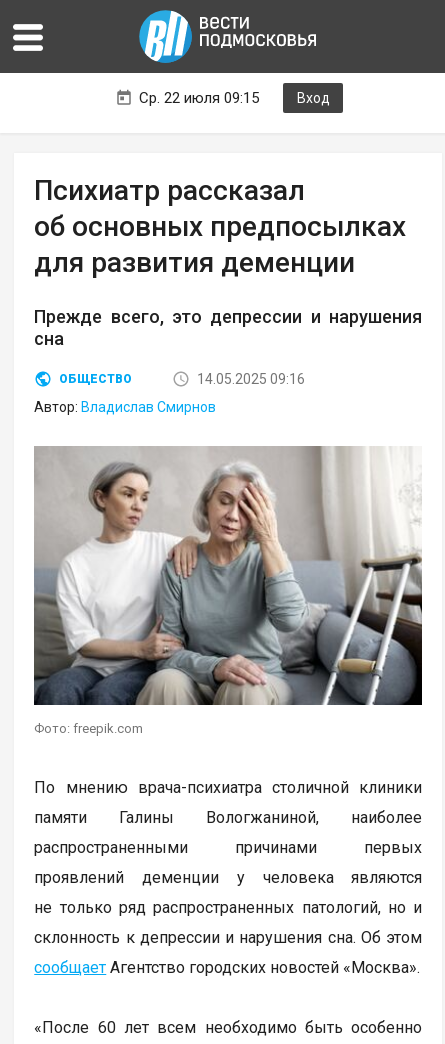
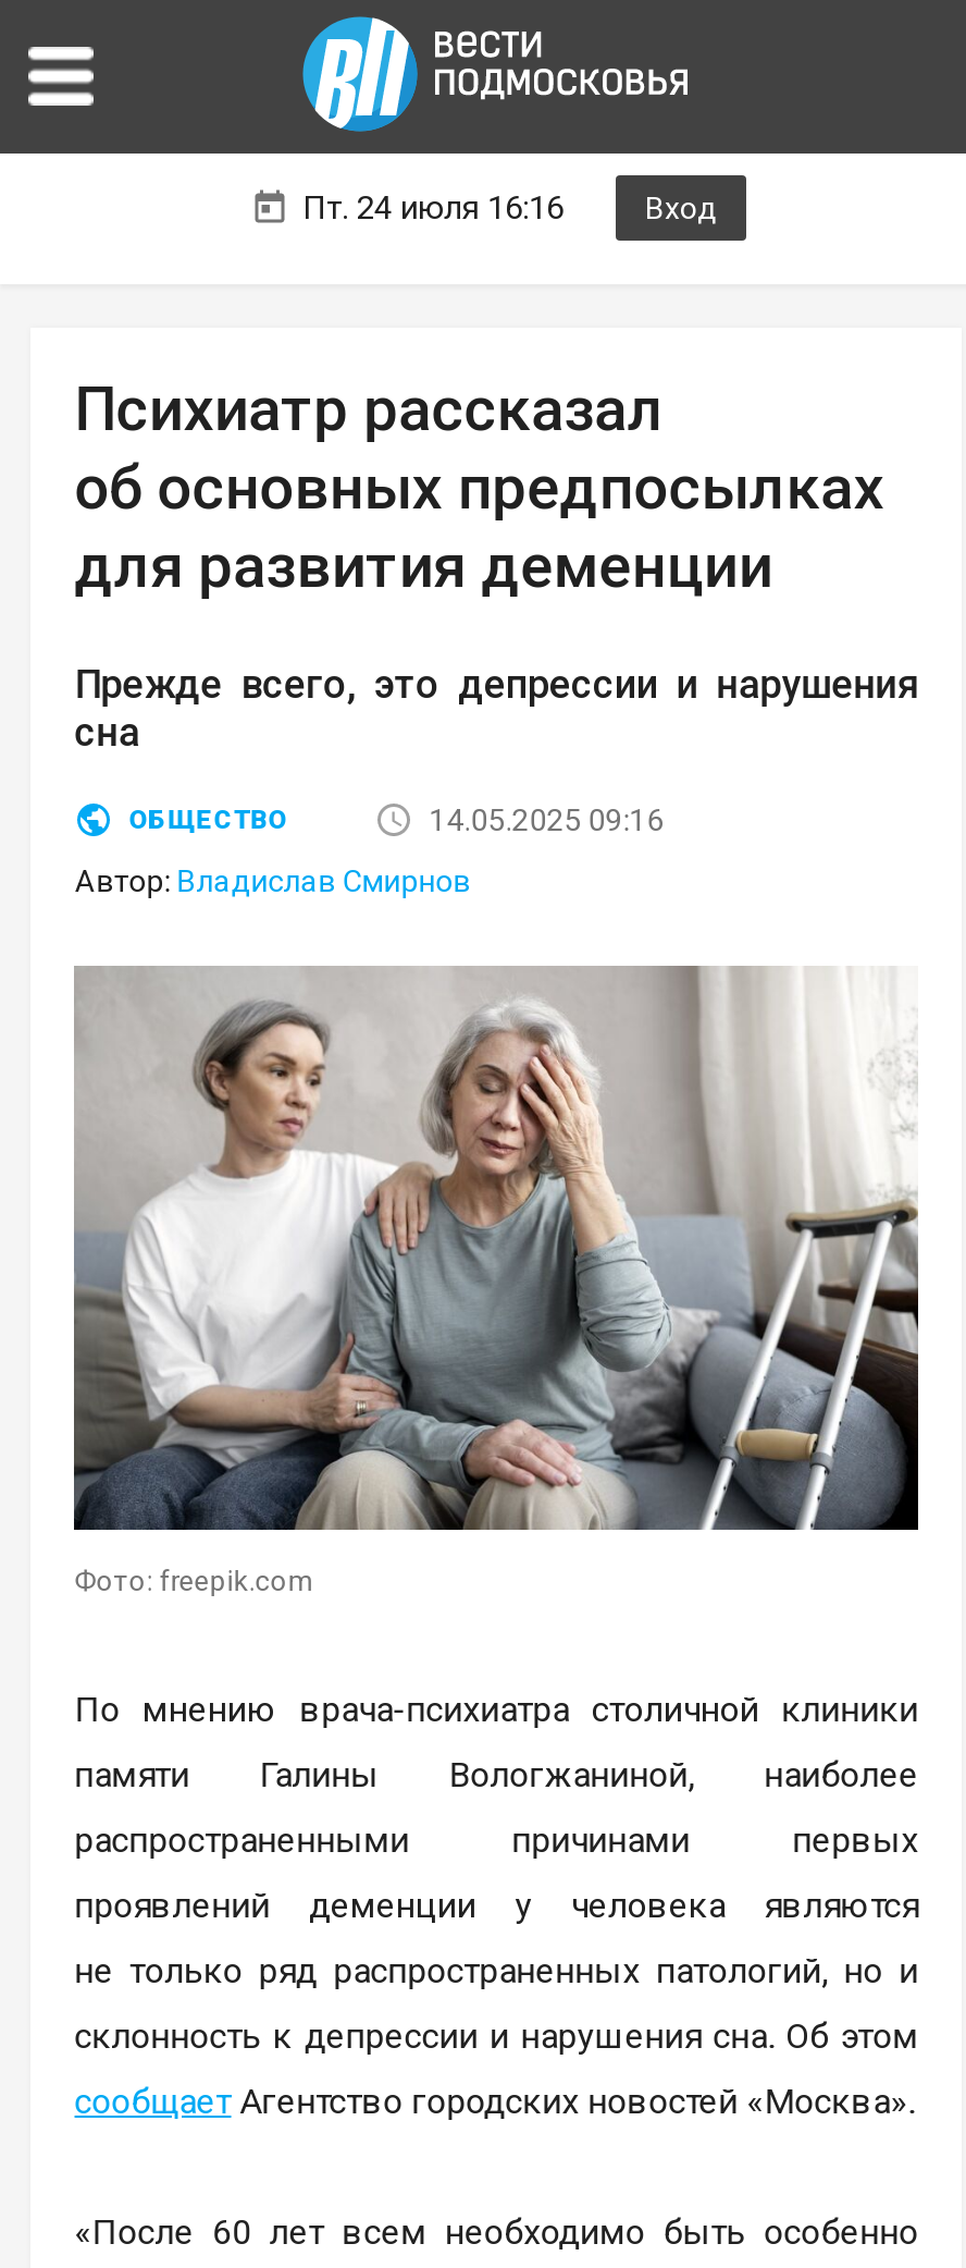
[139,89,259,107] Ср. 22 июля 09:15 -> [302,189,563,228] Пт. 24 июля 16:16

